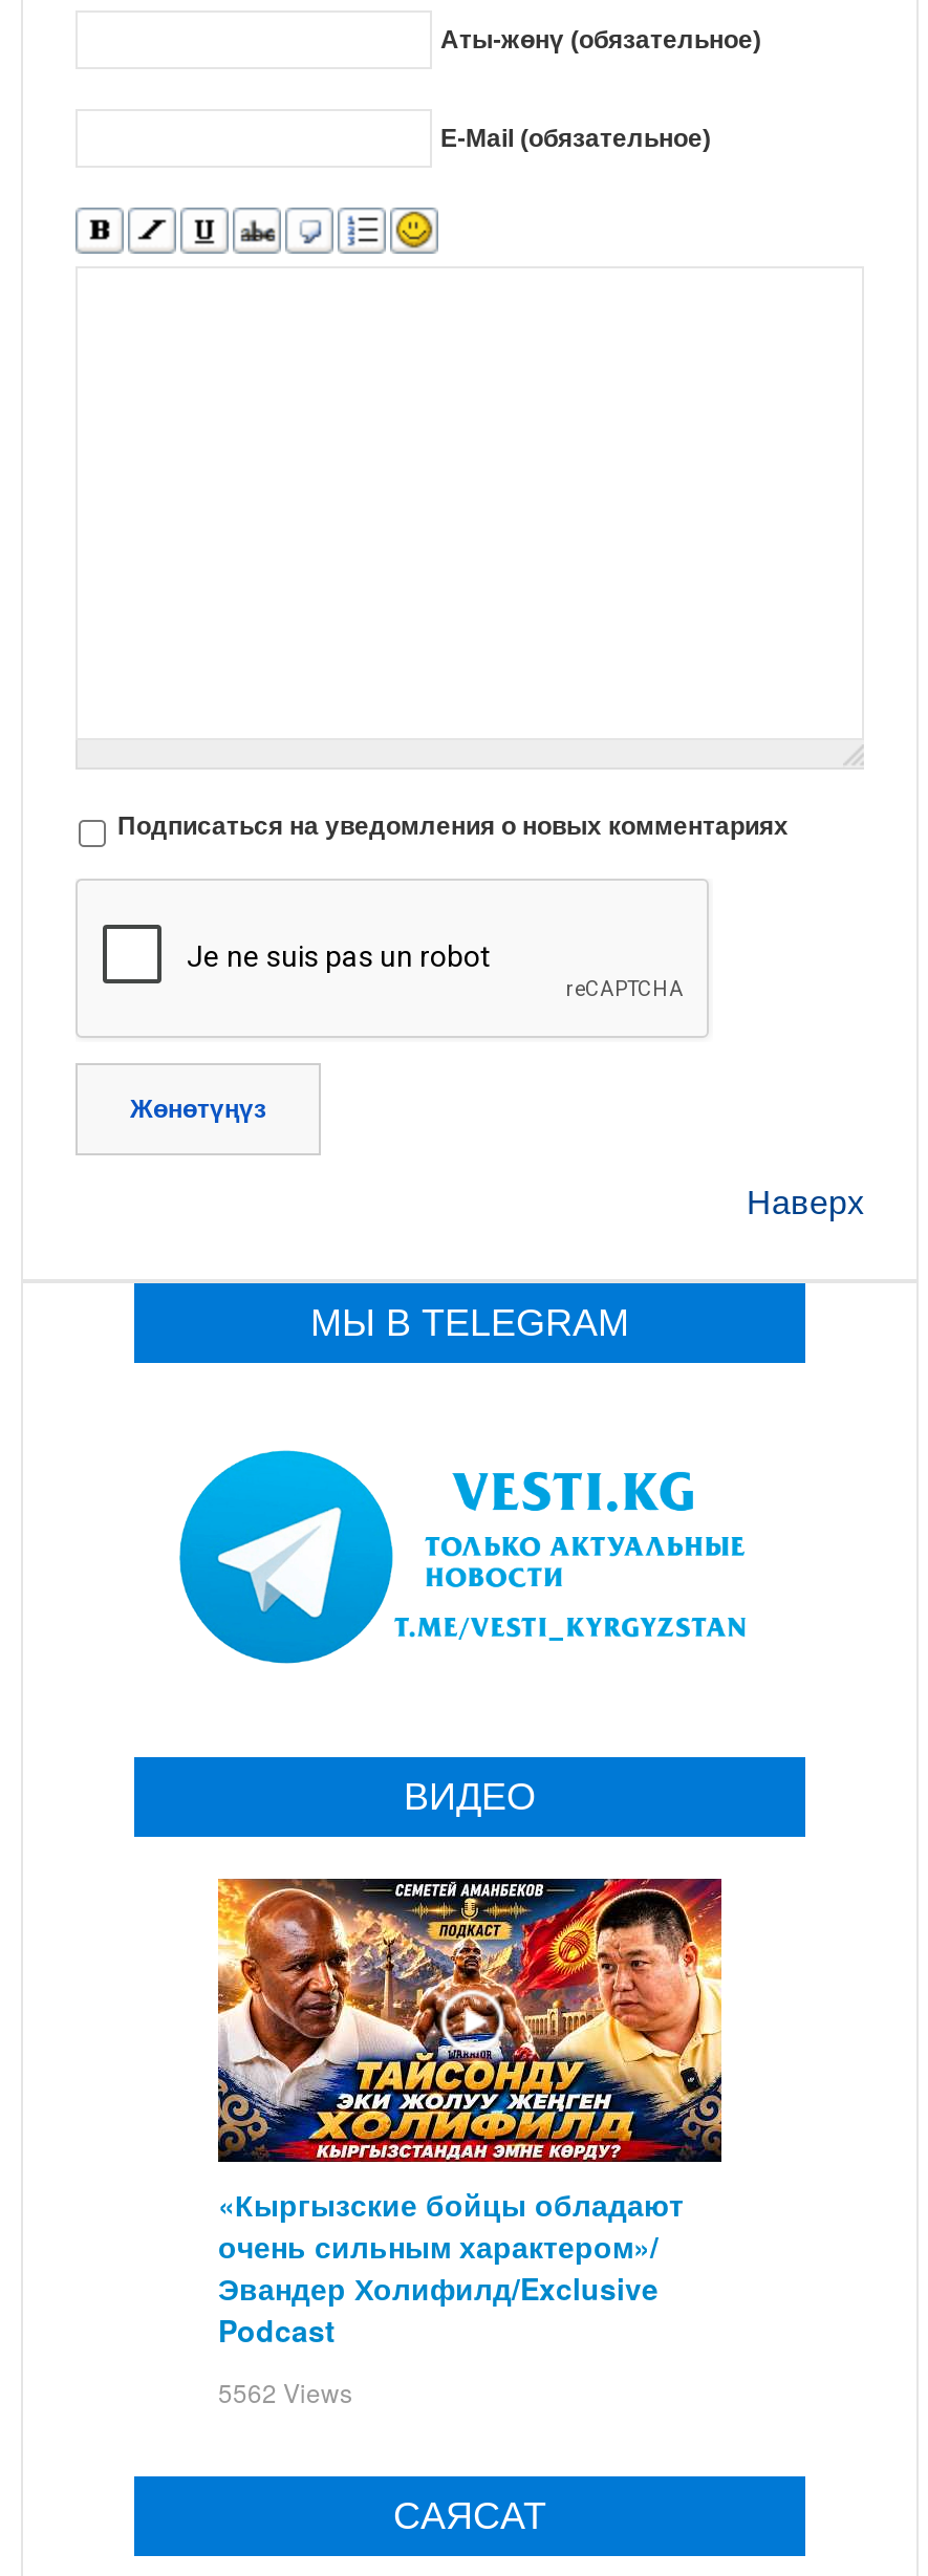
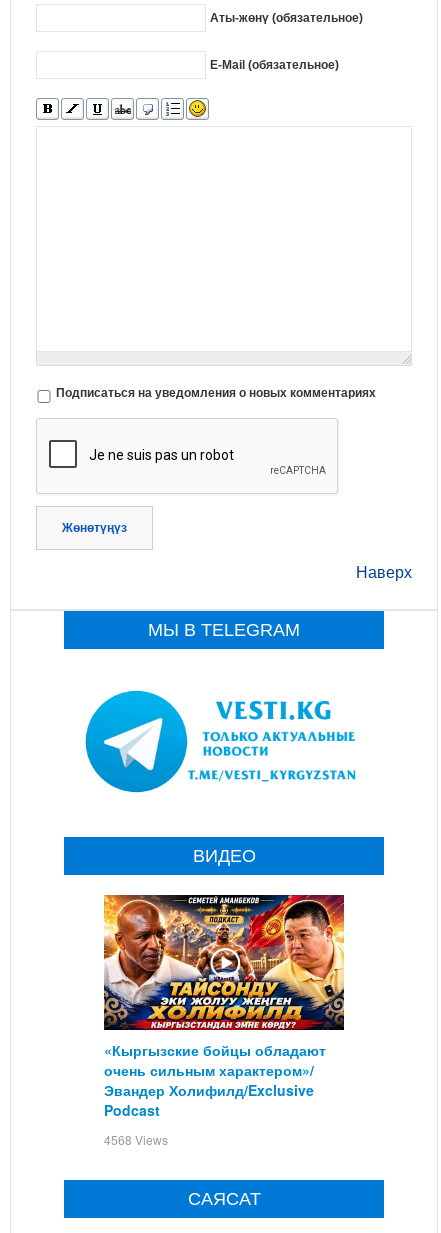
[218,2373,352,2409] 5562 Views -> [104,1131,168,1148] 4568 Views

